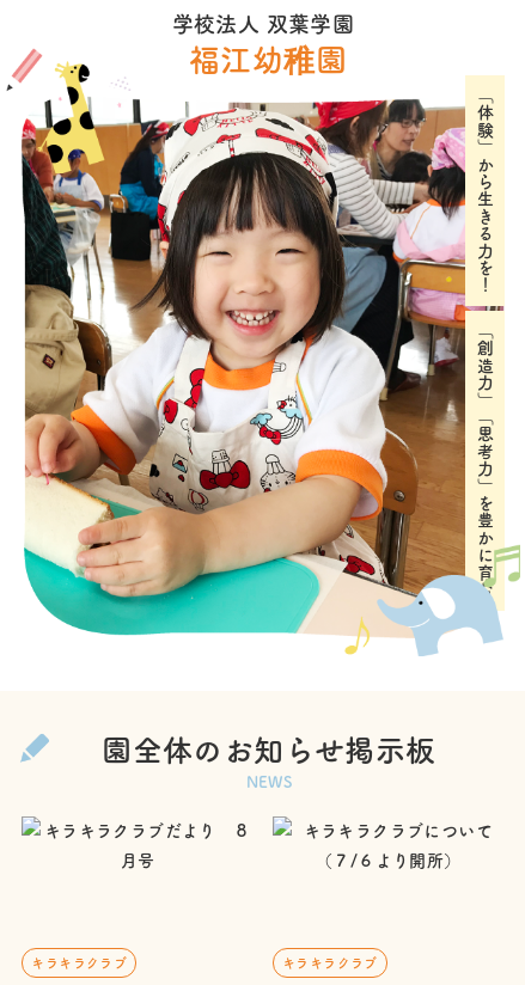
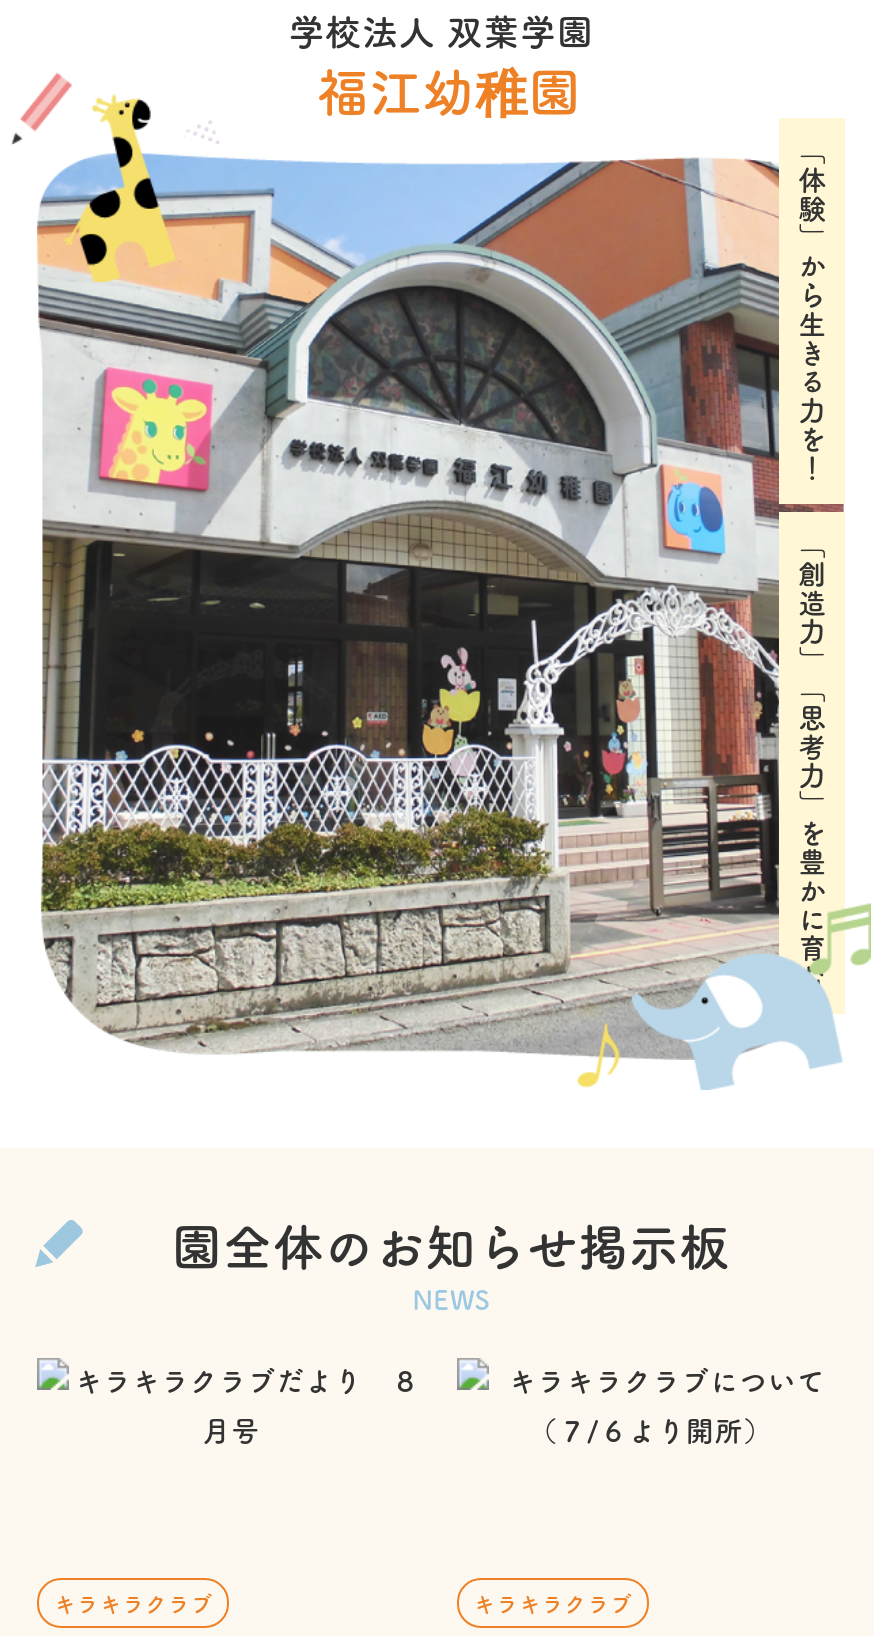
[20,96,497,637] [image] -> [37,152,831,1060] [image]

